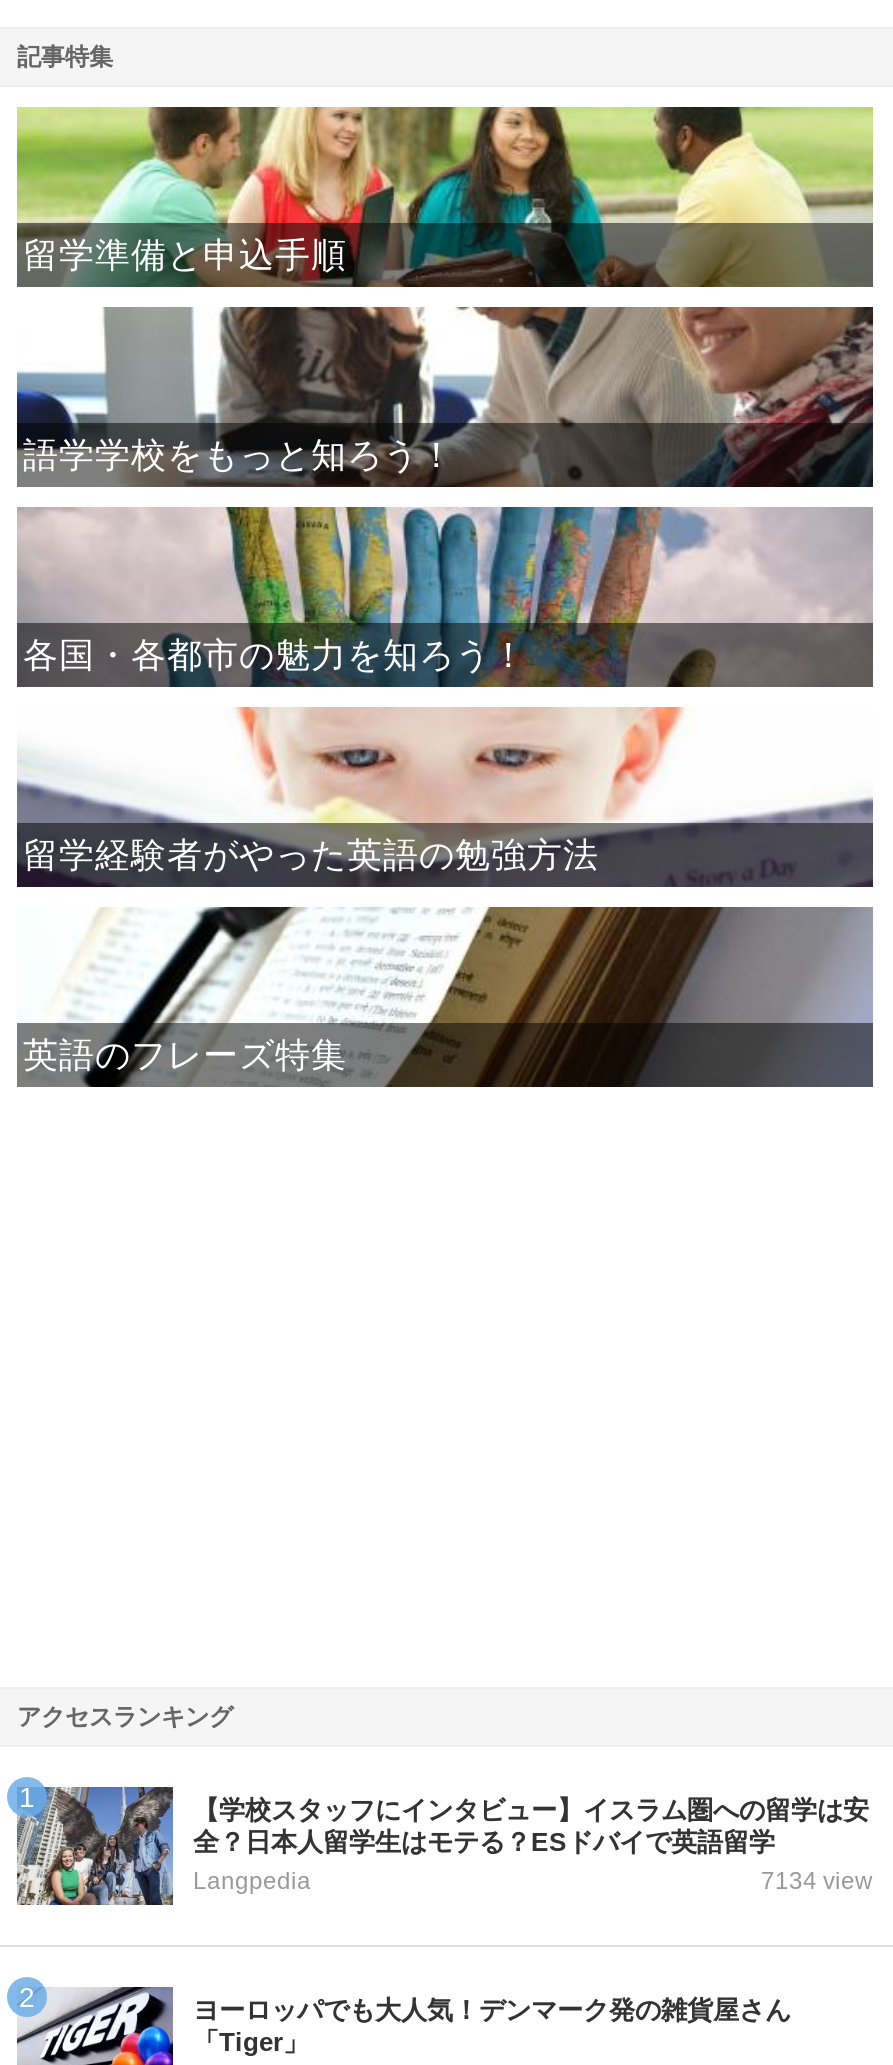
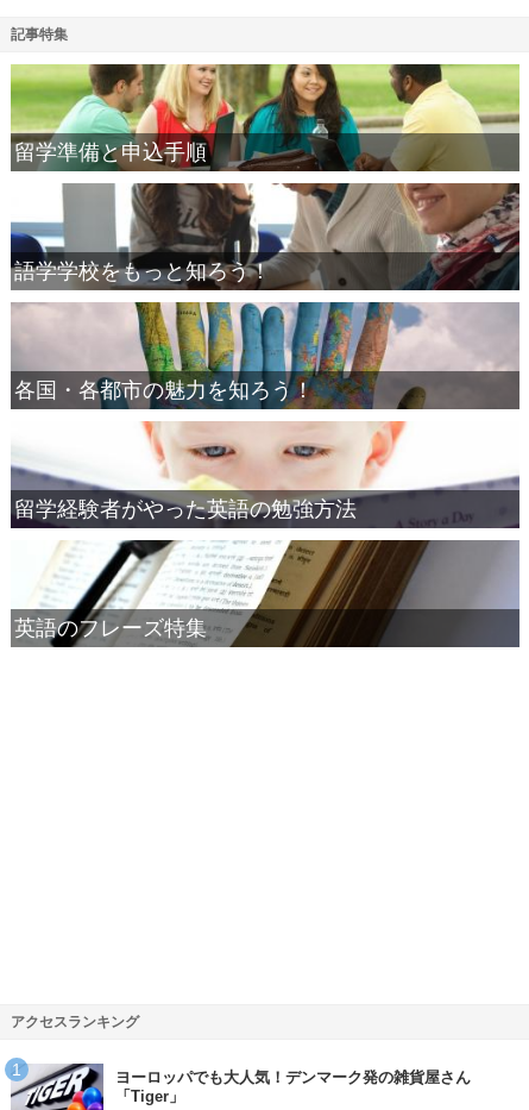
[17,1785,873,1907] [image] | 【学校スタッフにインタビュー】イスラム圏への留学は安 | 全？日本人留学生はモテる？ESドバイで英語留学 | Langpedia | 7134 view -> none

